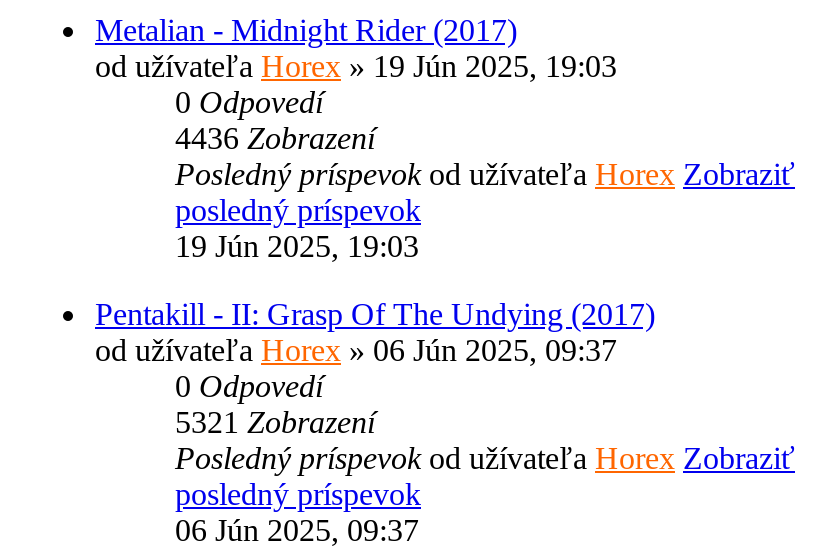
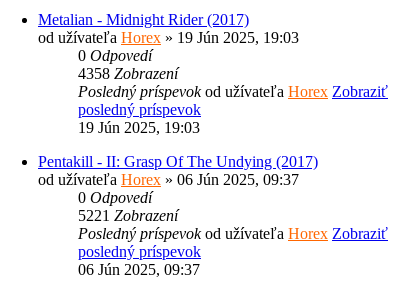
[175,121,375,155] 4436Zobrazení -> [78,65,178,82] 4358Zobrazení
[175,405,375,439] 5321Zobrazení -> [78,207,178,224] 5221Zobrazení

